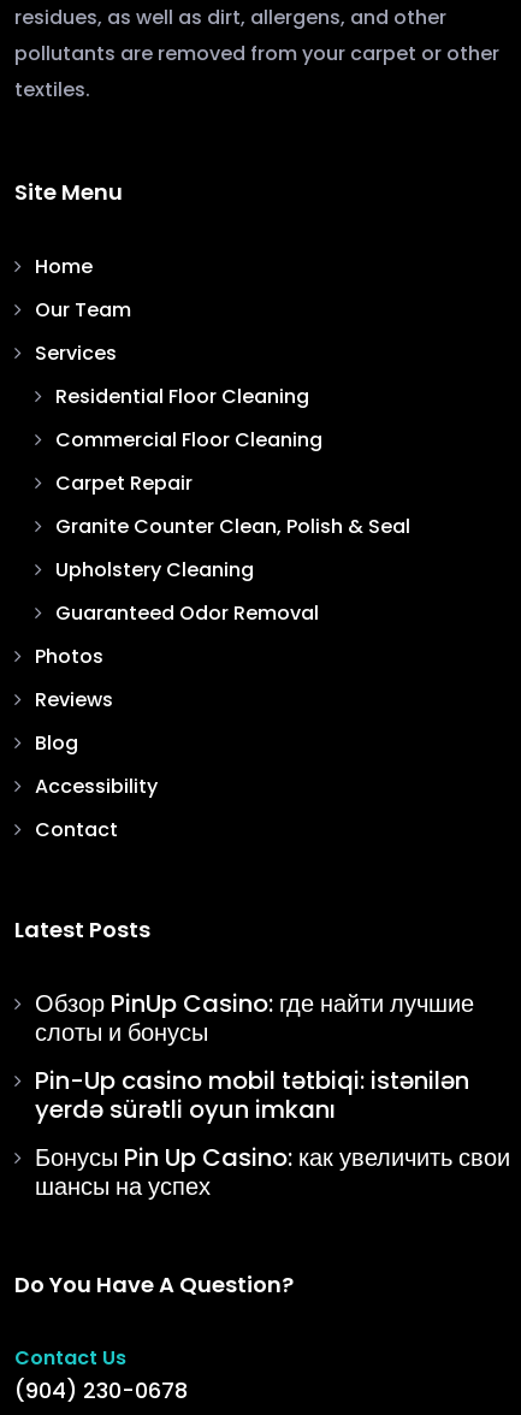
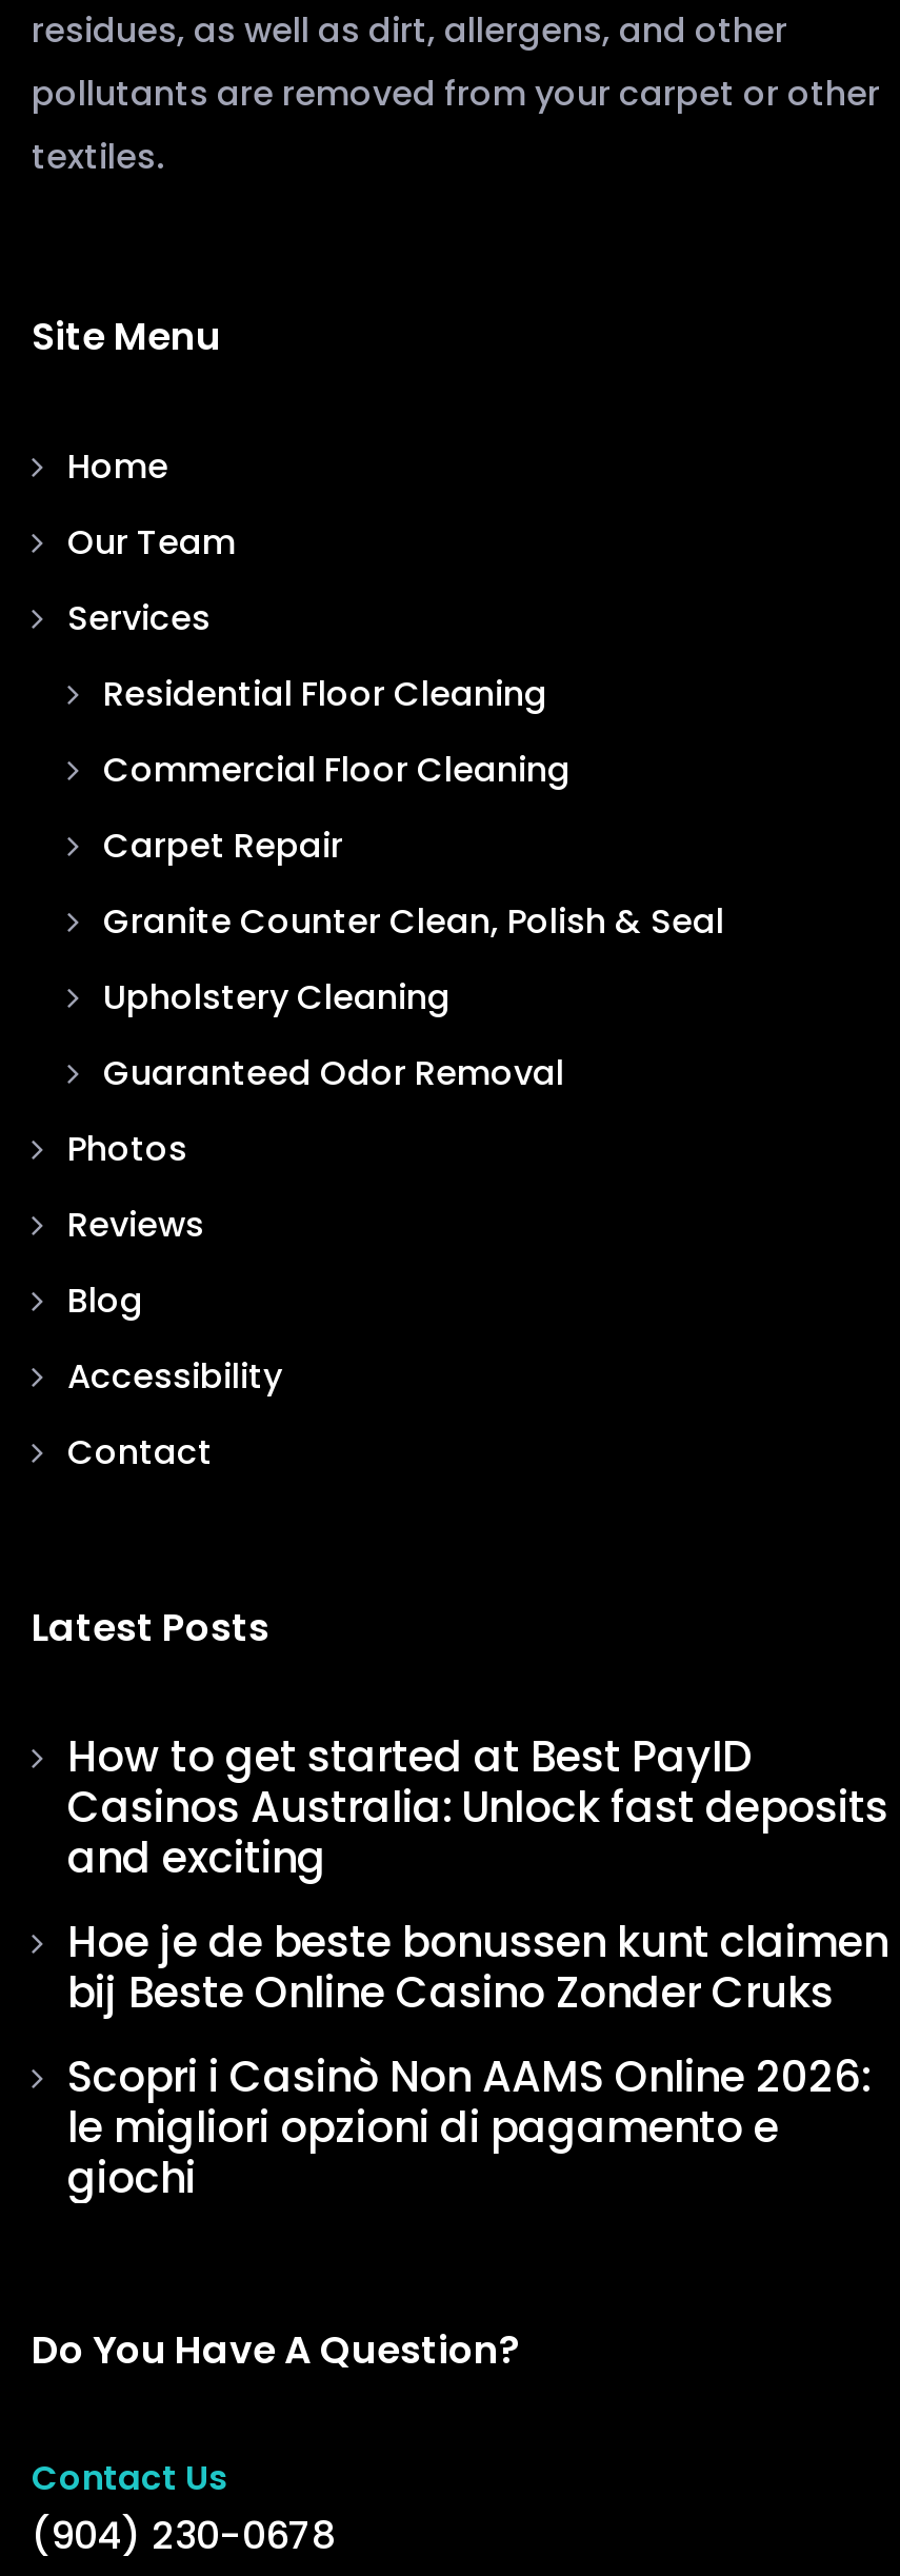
[35,987,510,1203] Обзор PinUp Casino: где найти лучшие | слоты и бонусы | Pin-Up casino mobil tətbiqi: istənilən | yerdə sürətli oyun imkanı | Бонусы Pin Up Casino: как увеличить свои | шансы на успех -> [67,1728,888,2208] How to get started at Best PayID | Casinos Australia: Unlock fast deposits | and exciting | Hoe je de beste bonussen kunt claimen | bij Beste Online Casino Zonder Cruks | Scopri i Casinò Non AAMS Online 2026: | le migliori opzioni di pagamento e | giochi

